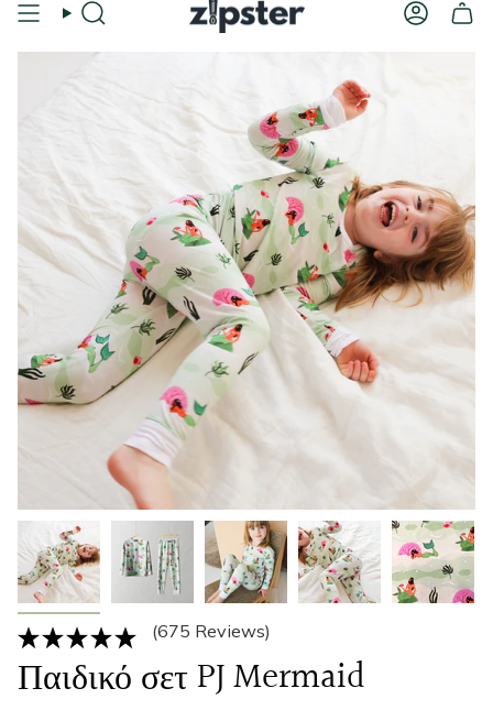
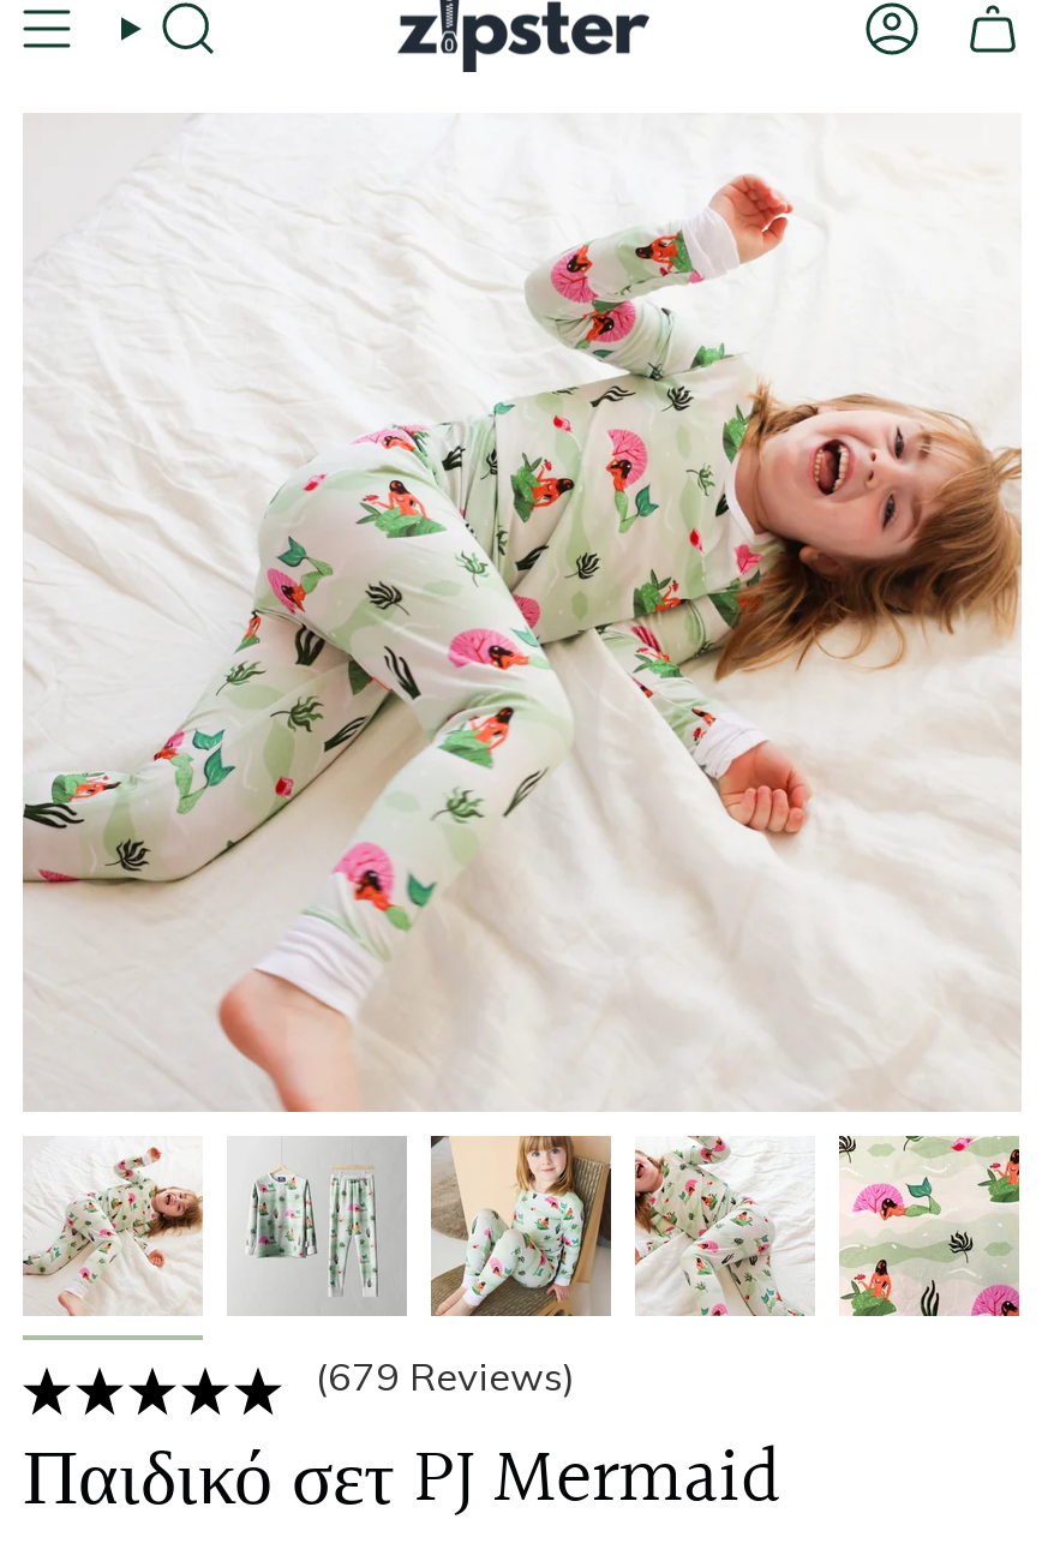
[152,620,271,642] (675 Reviews) -> [316,1352,575,1400] (679 Reviews)

